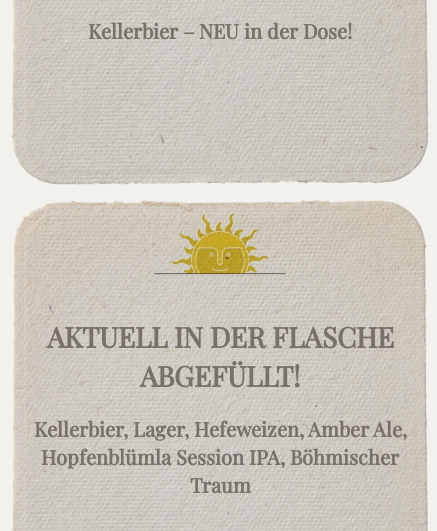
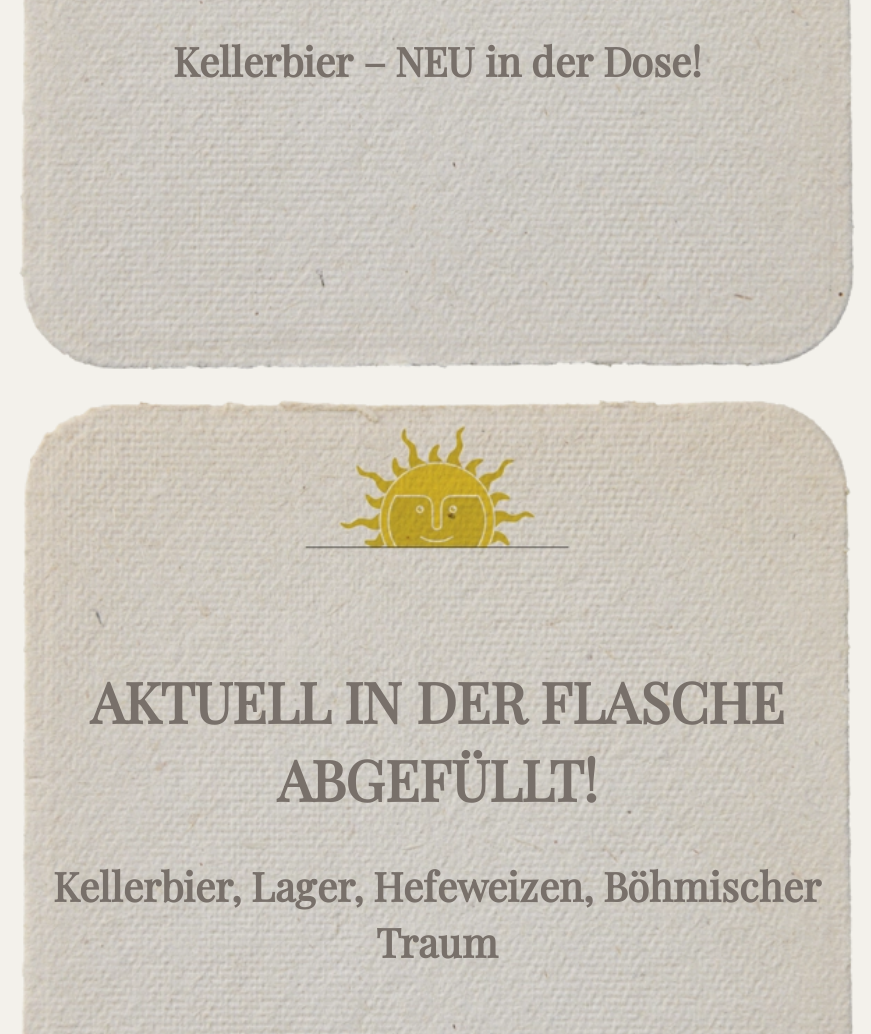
[33,415,406,470] Kellerbier, Lager, Hefeweizen, Amber Ale, | Hopfenblümla Session IPA, Böhmischer -> [53,858,821,912] Kellerbier, Lager, Hefeweizen, Böhmischer

